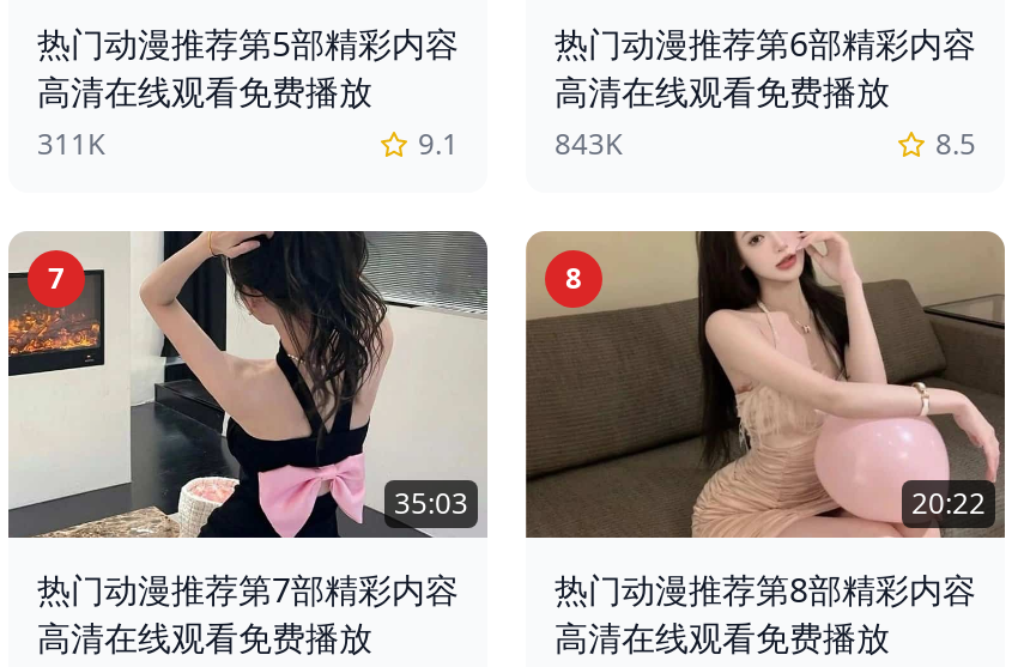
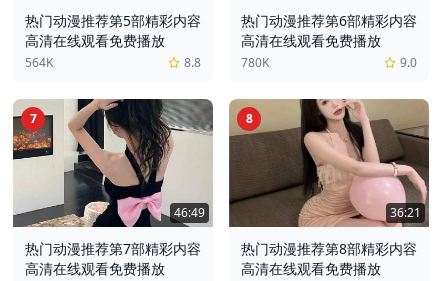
[37,123,459,164] 311K | 9.1 -> [25,54,201,71] 564K | 8.8
[555,123,976,164] 843K | 8.5 -> [241,54,417,71] 780K | 9.0
[394,483,468,523] 35:03 -> [174,204,205,221] 46:49
[911,483,986,523] 20:22 -> [390,204,421,221] 36:21

